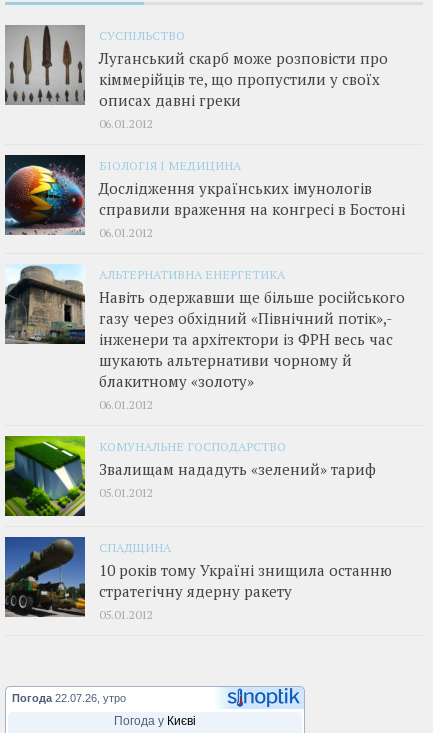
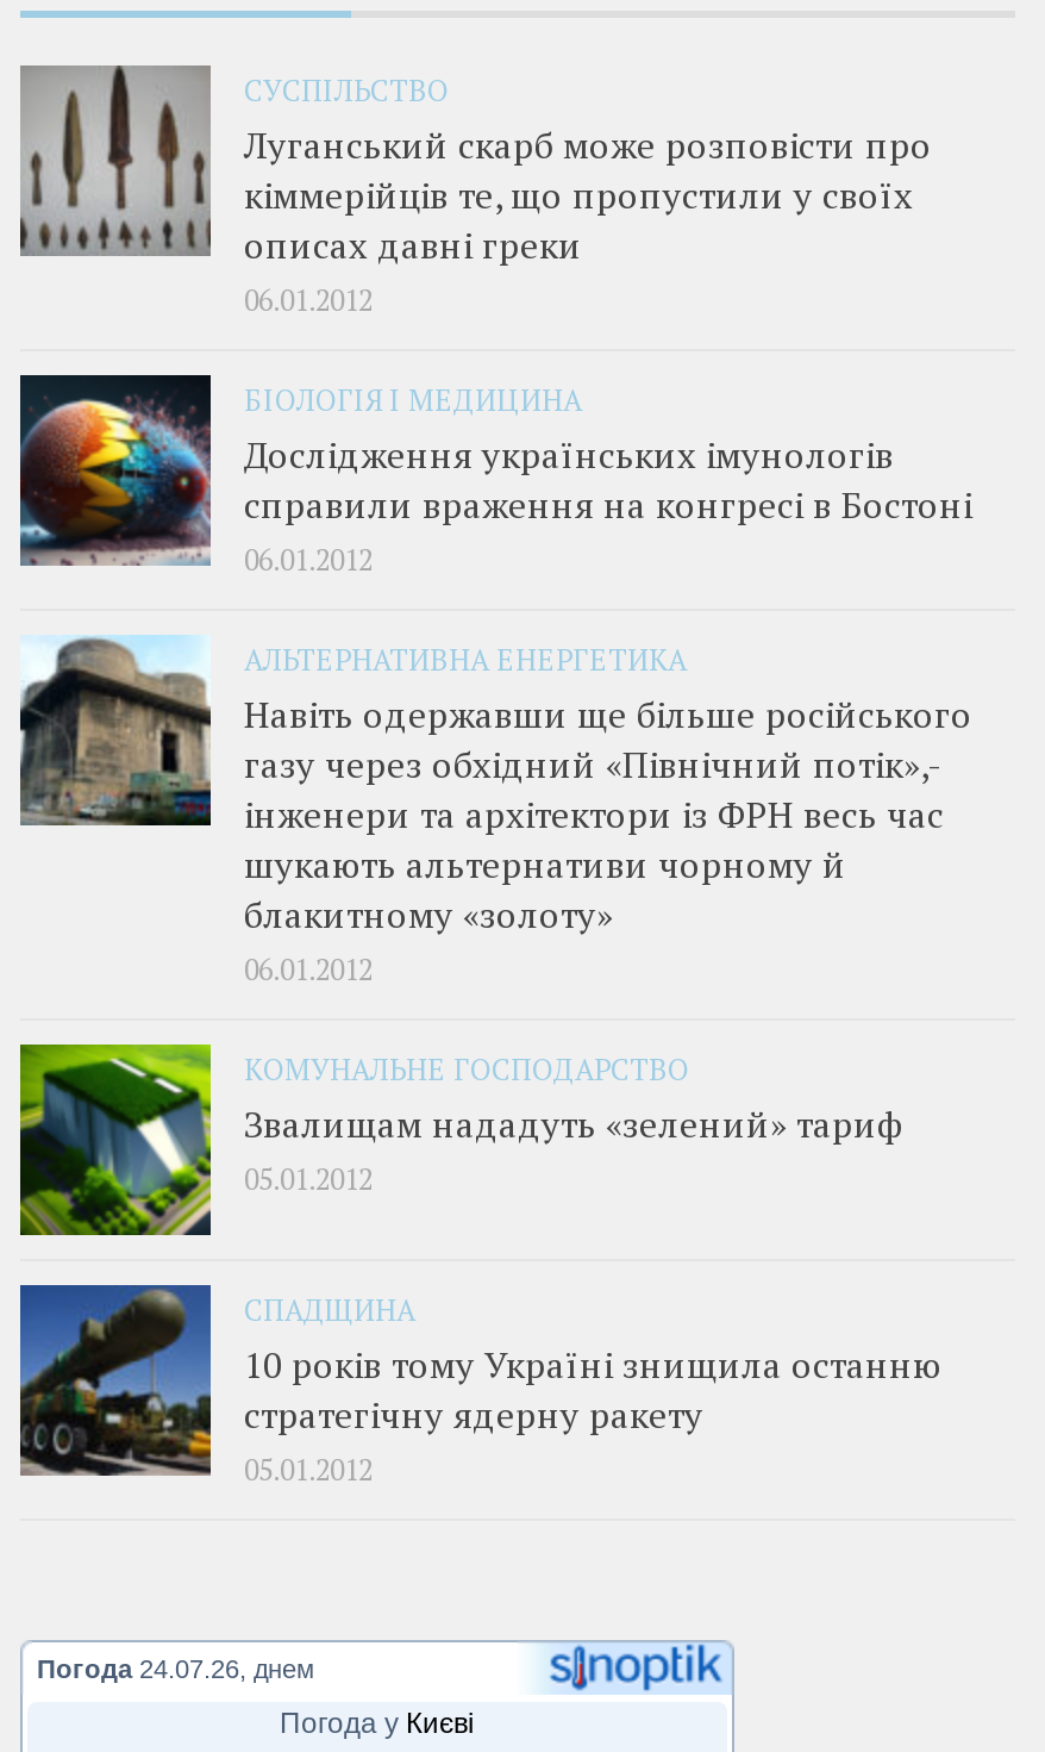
[12,692,126,704] Погода 22.07.26, утро -> [37,1655,315,1683] Погода 24.07.26, днем

